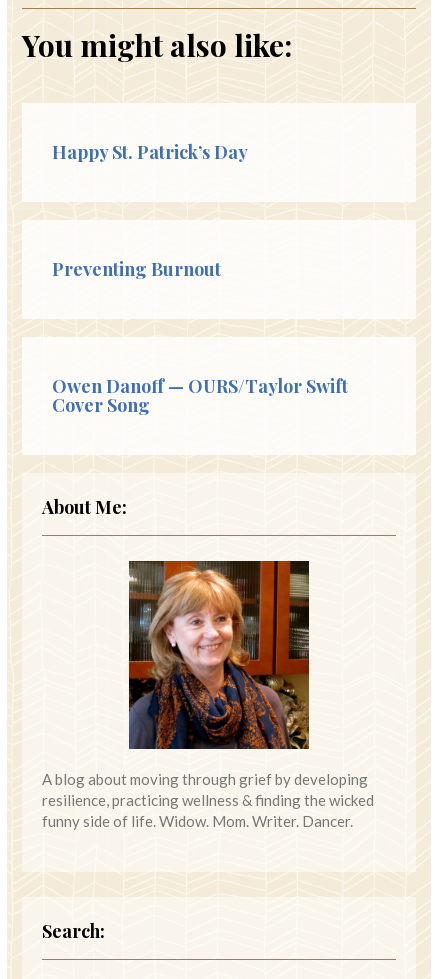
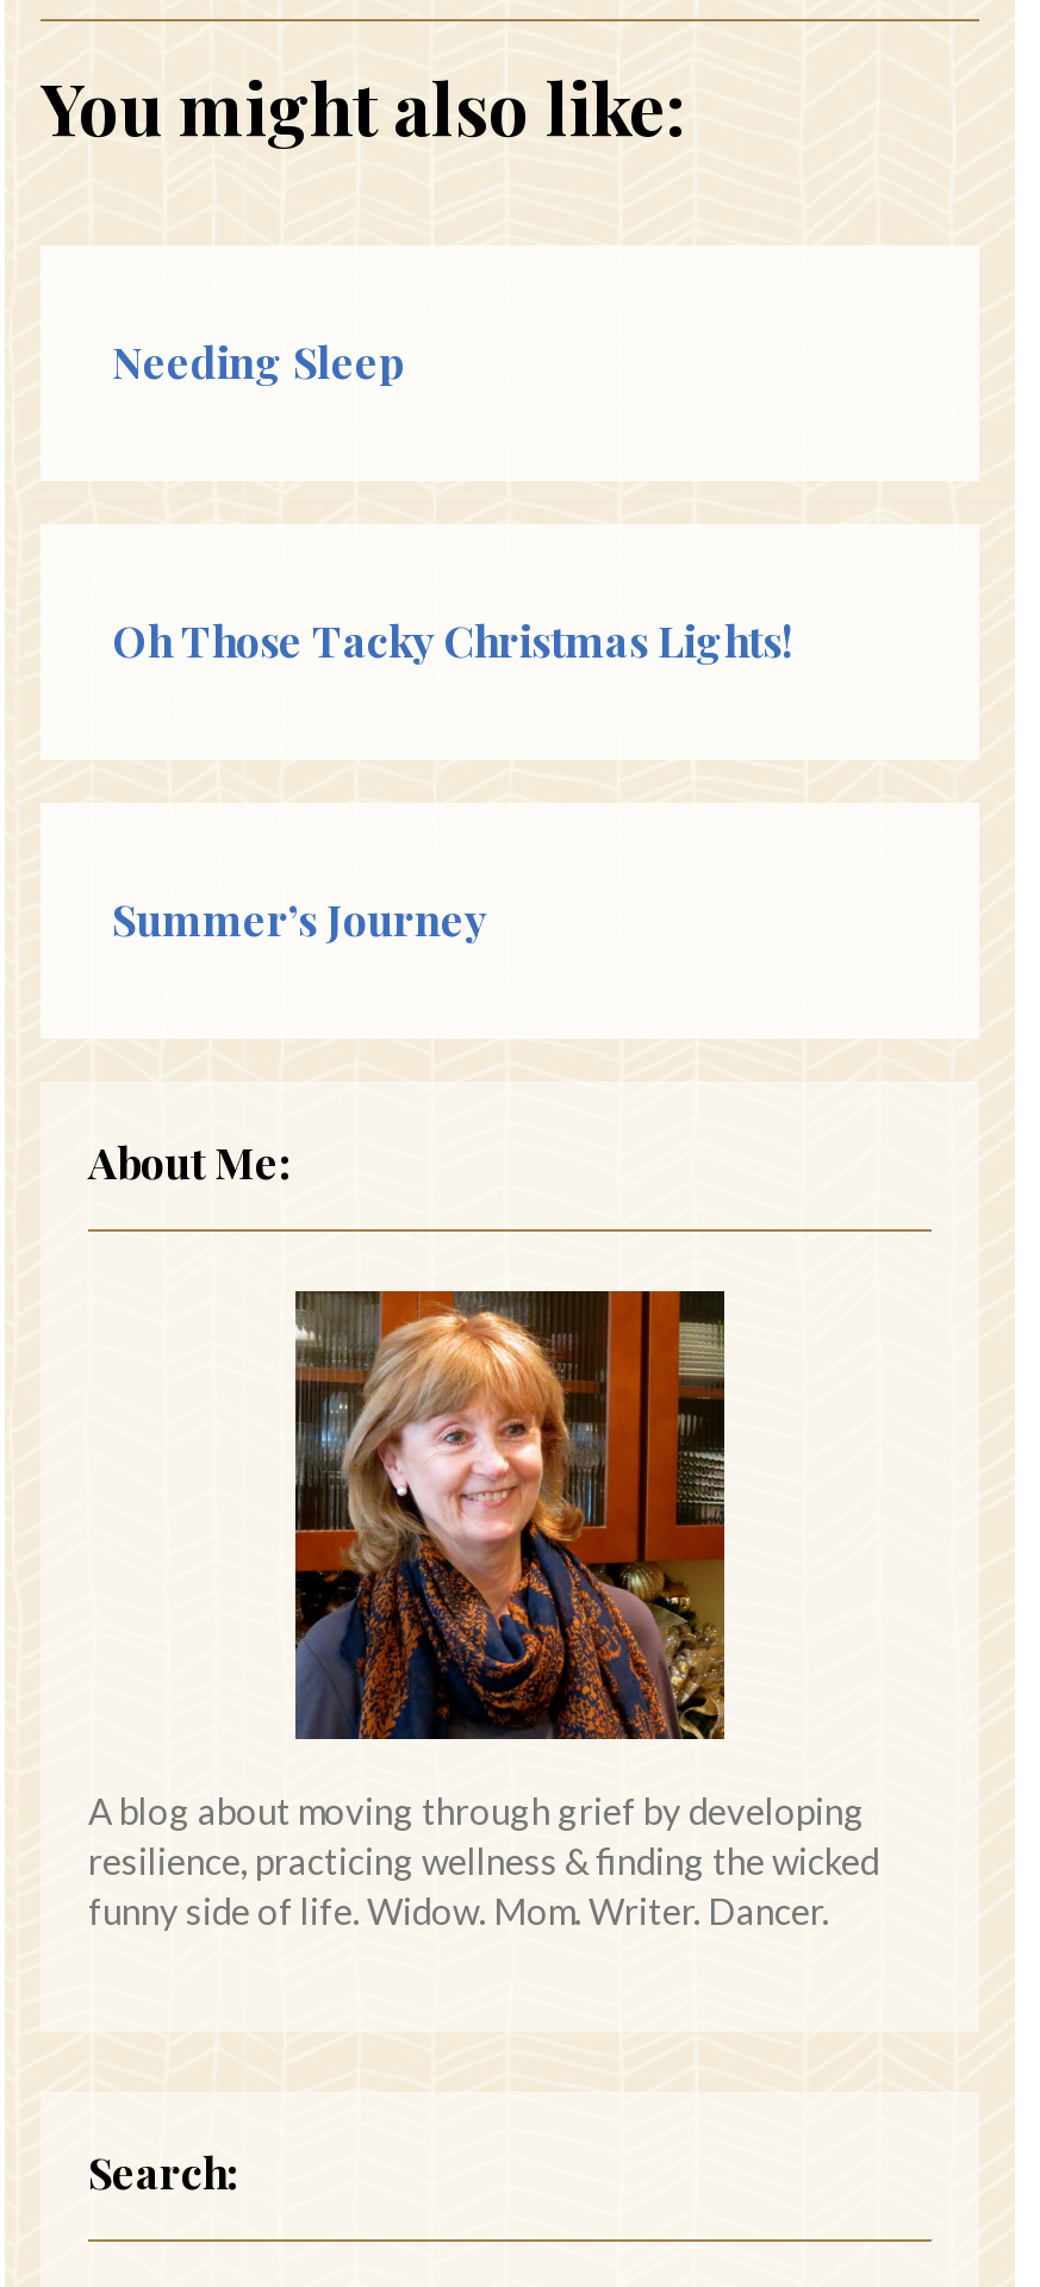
[52,140,248,164] Happy St. Patrick’s Day -> [112,334,405,391] Needing Sleep
[52,257,221,281] Preventing Burnout -> [112,613,793,670] Oh Those Tacky Christmas Lights!
[52,374,348,417] Owen Danoff — OURS/Taylor Swift | Cover Song -> [112,891,488,949] Summer’s Journey

